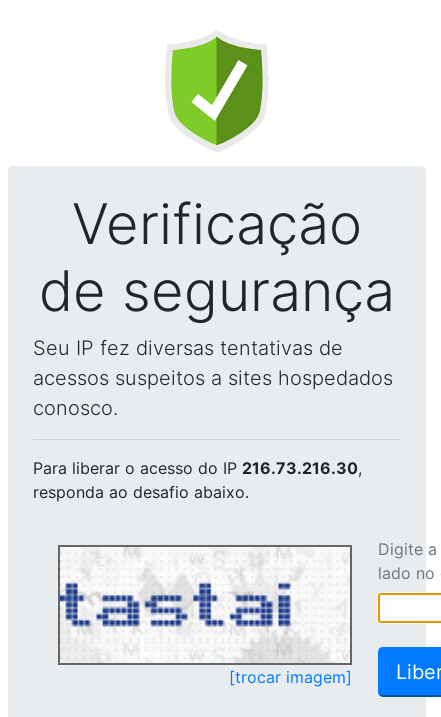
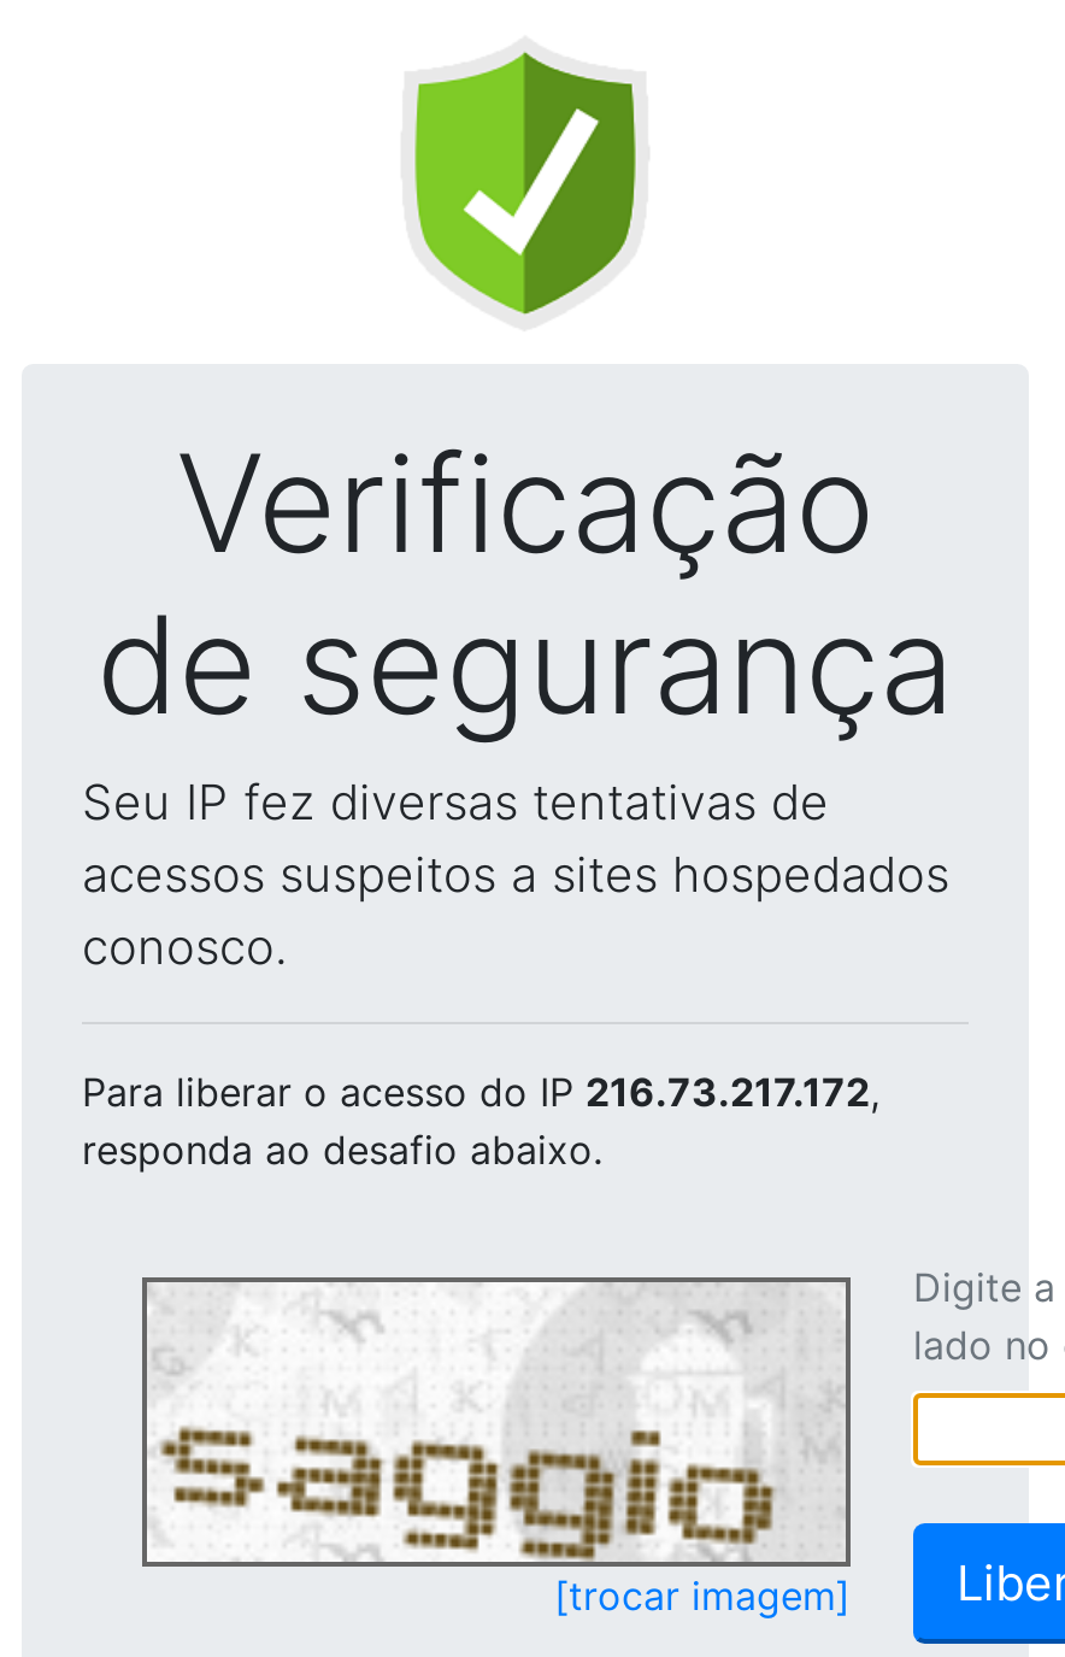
[33,458,362,478] Para liberar o acesso do IP 216.73.216.30, -> [82,1068,879,1116] Para liberar o acesso do IP 216.73.217.172,
[59,549,349,663] [image] -> [147,1287,841,1559] [image]

